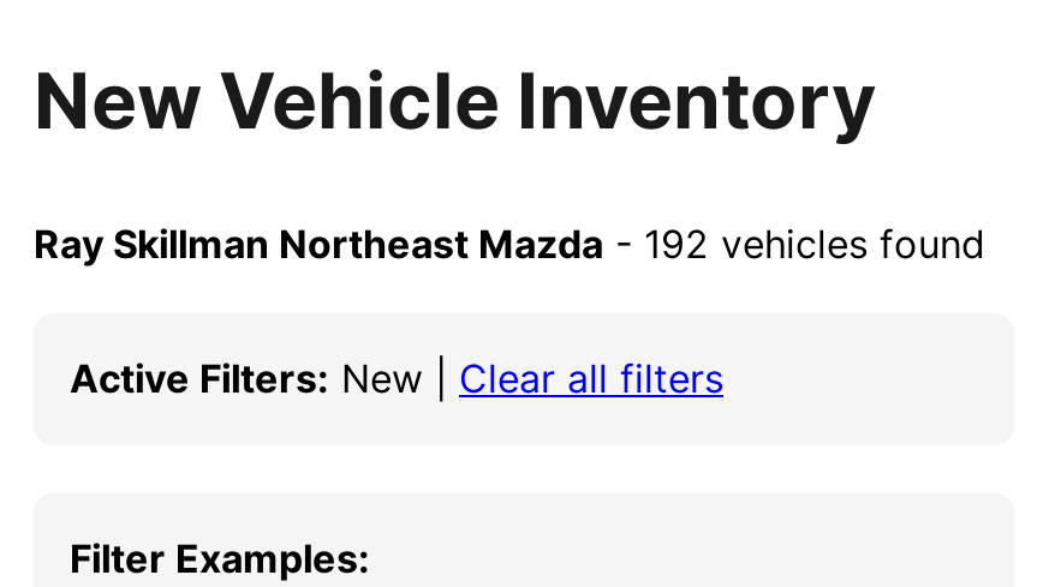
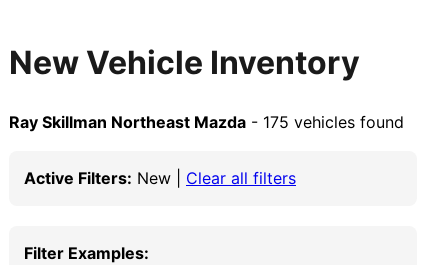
[34,219,985,267] Ray Skillman Northeast Mazda - 192 vehicles found -> [9,112,404,132] Ray Skillman Northeast Mazda - 175 vehicles found

